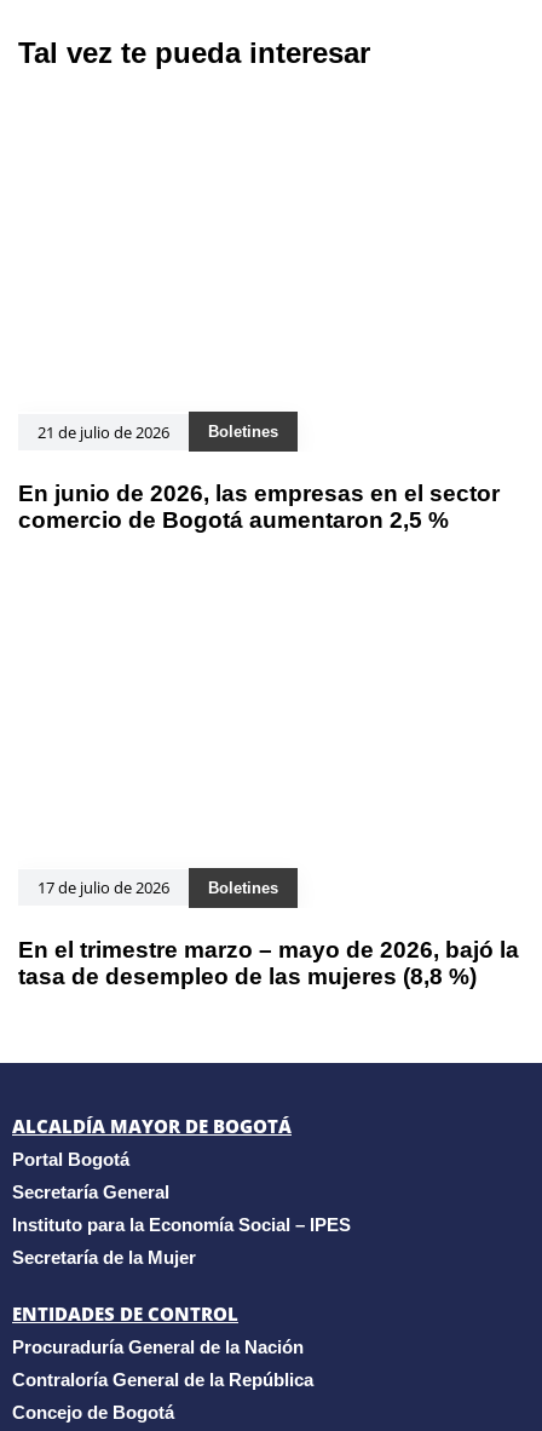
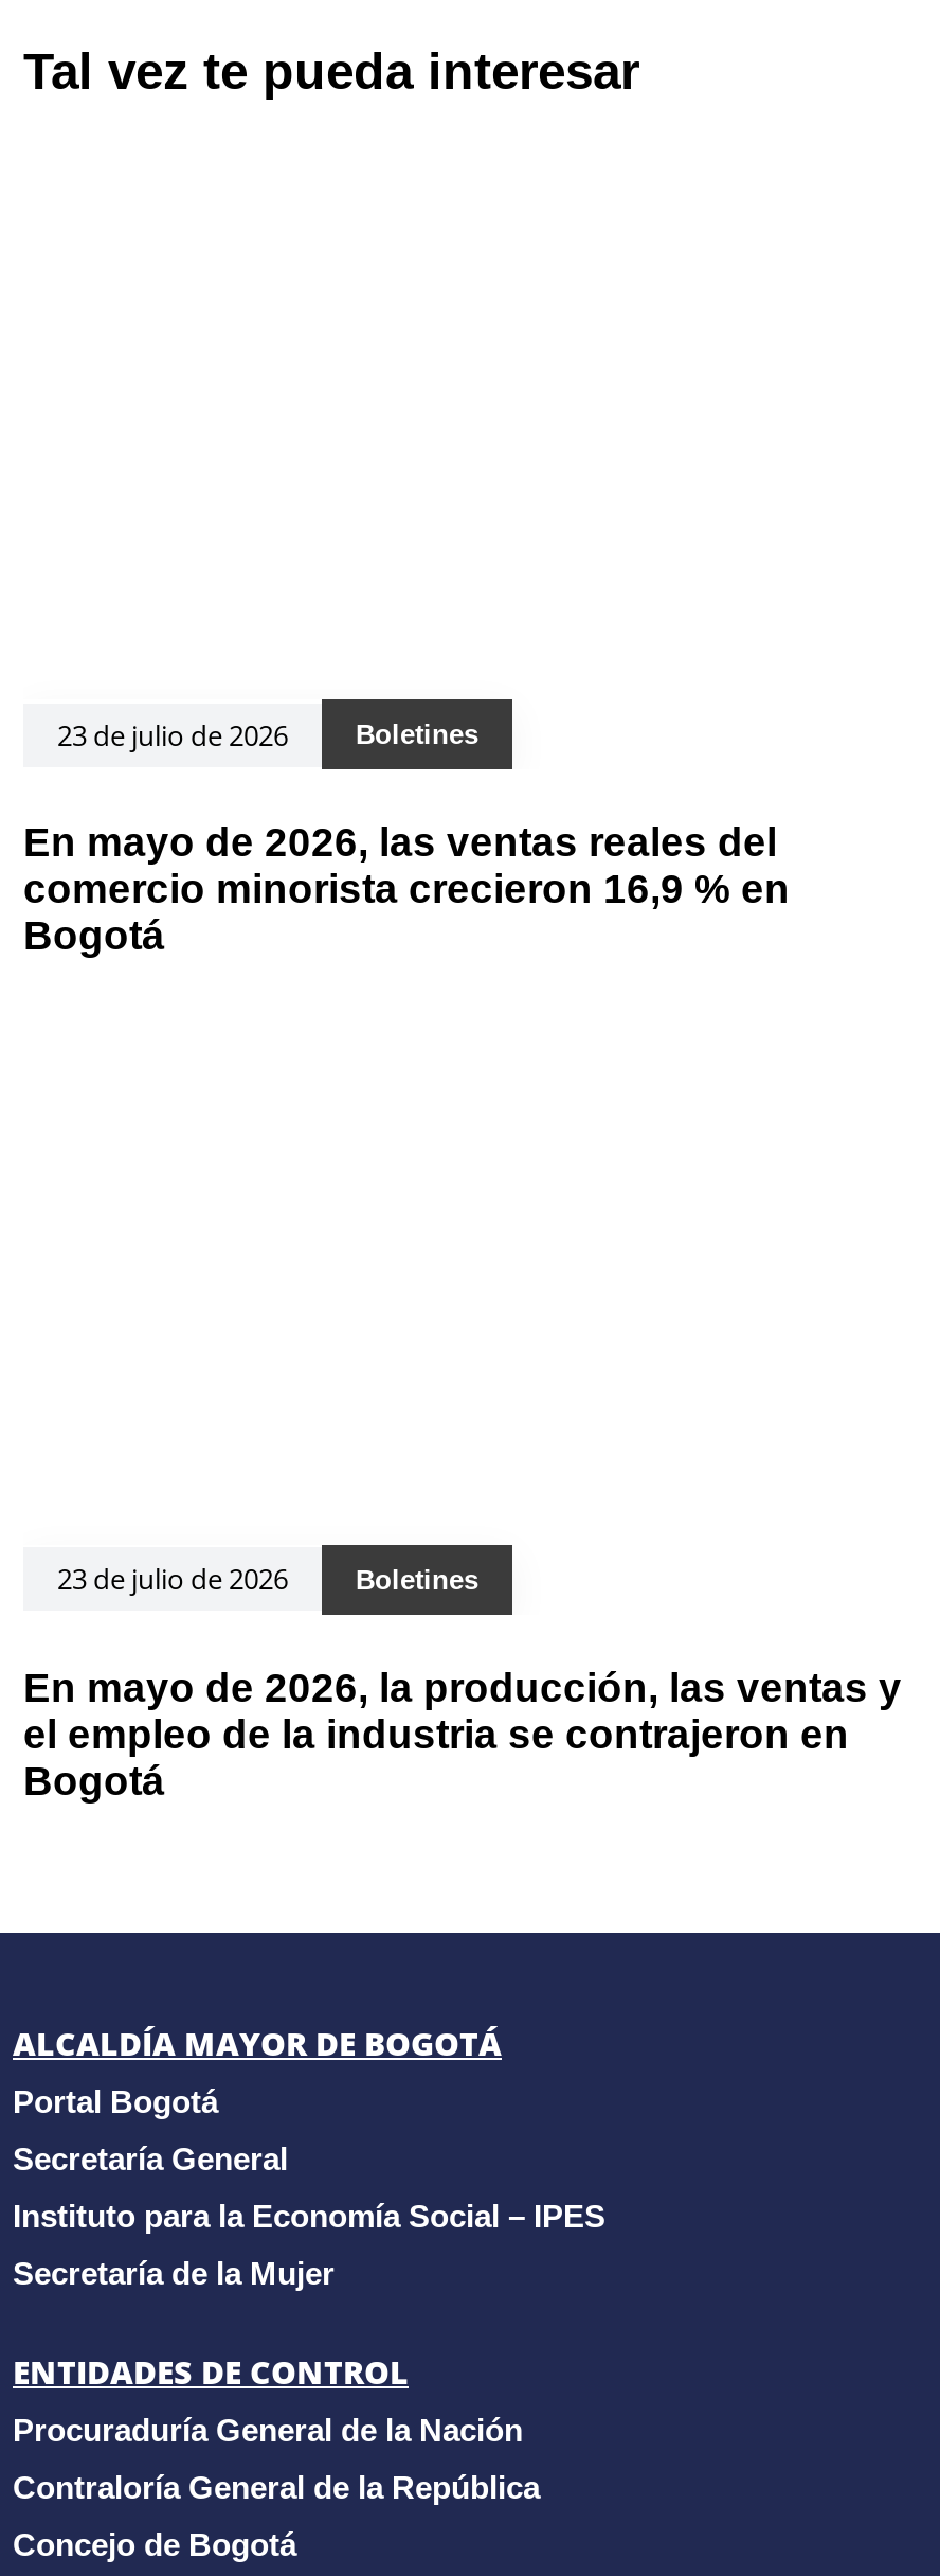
[38,421,169,443] 21 de julio de 2026 -> [57,715,288,754] 23 de julio de 2026
[18,481,500,533] En junio de 2026, las empresas en el sector | comercio de Bogotá aumentaron 2,5 % -> [23,820,790,958] En mayo de 2026, las ventas reales del | comercio minorista crecieron 16,9 % en | Bogotá
[38,877,169,899] 17 de julio de 2026 -> [57,1561,288,1599] 23 de julio de 2026
[18,937,519,989] En el trimestre marzo – mayo de 2026, bajó la | tasa de desempleo de las mujeres (8,8 %) -> [23,1666,902,1803] En mayo de 2026, la producción, las ventas y | el empleo de la industria se contrajeron en | Bogotá

